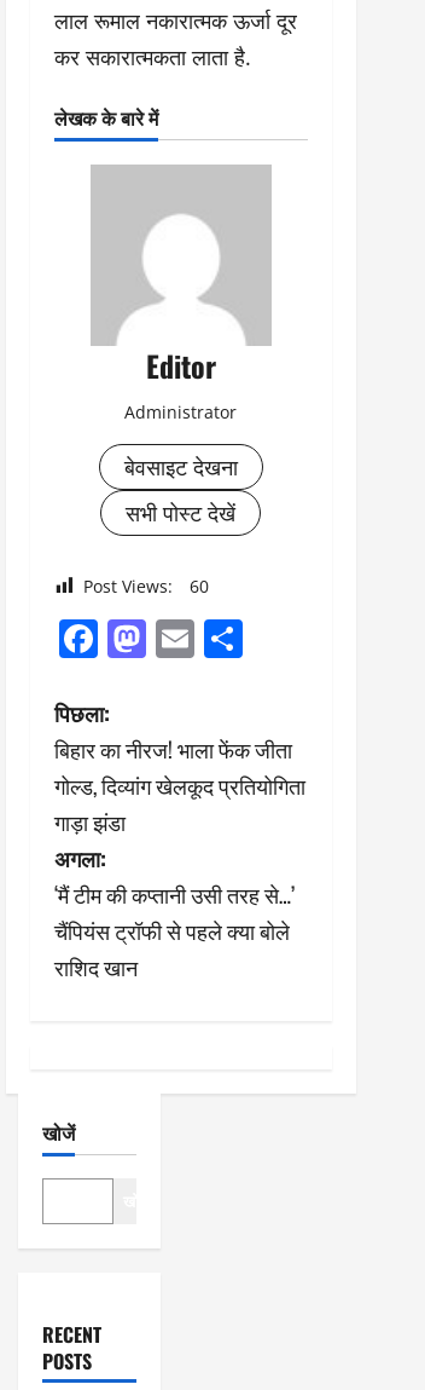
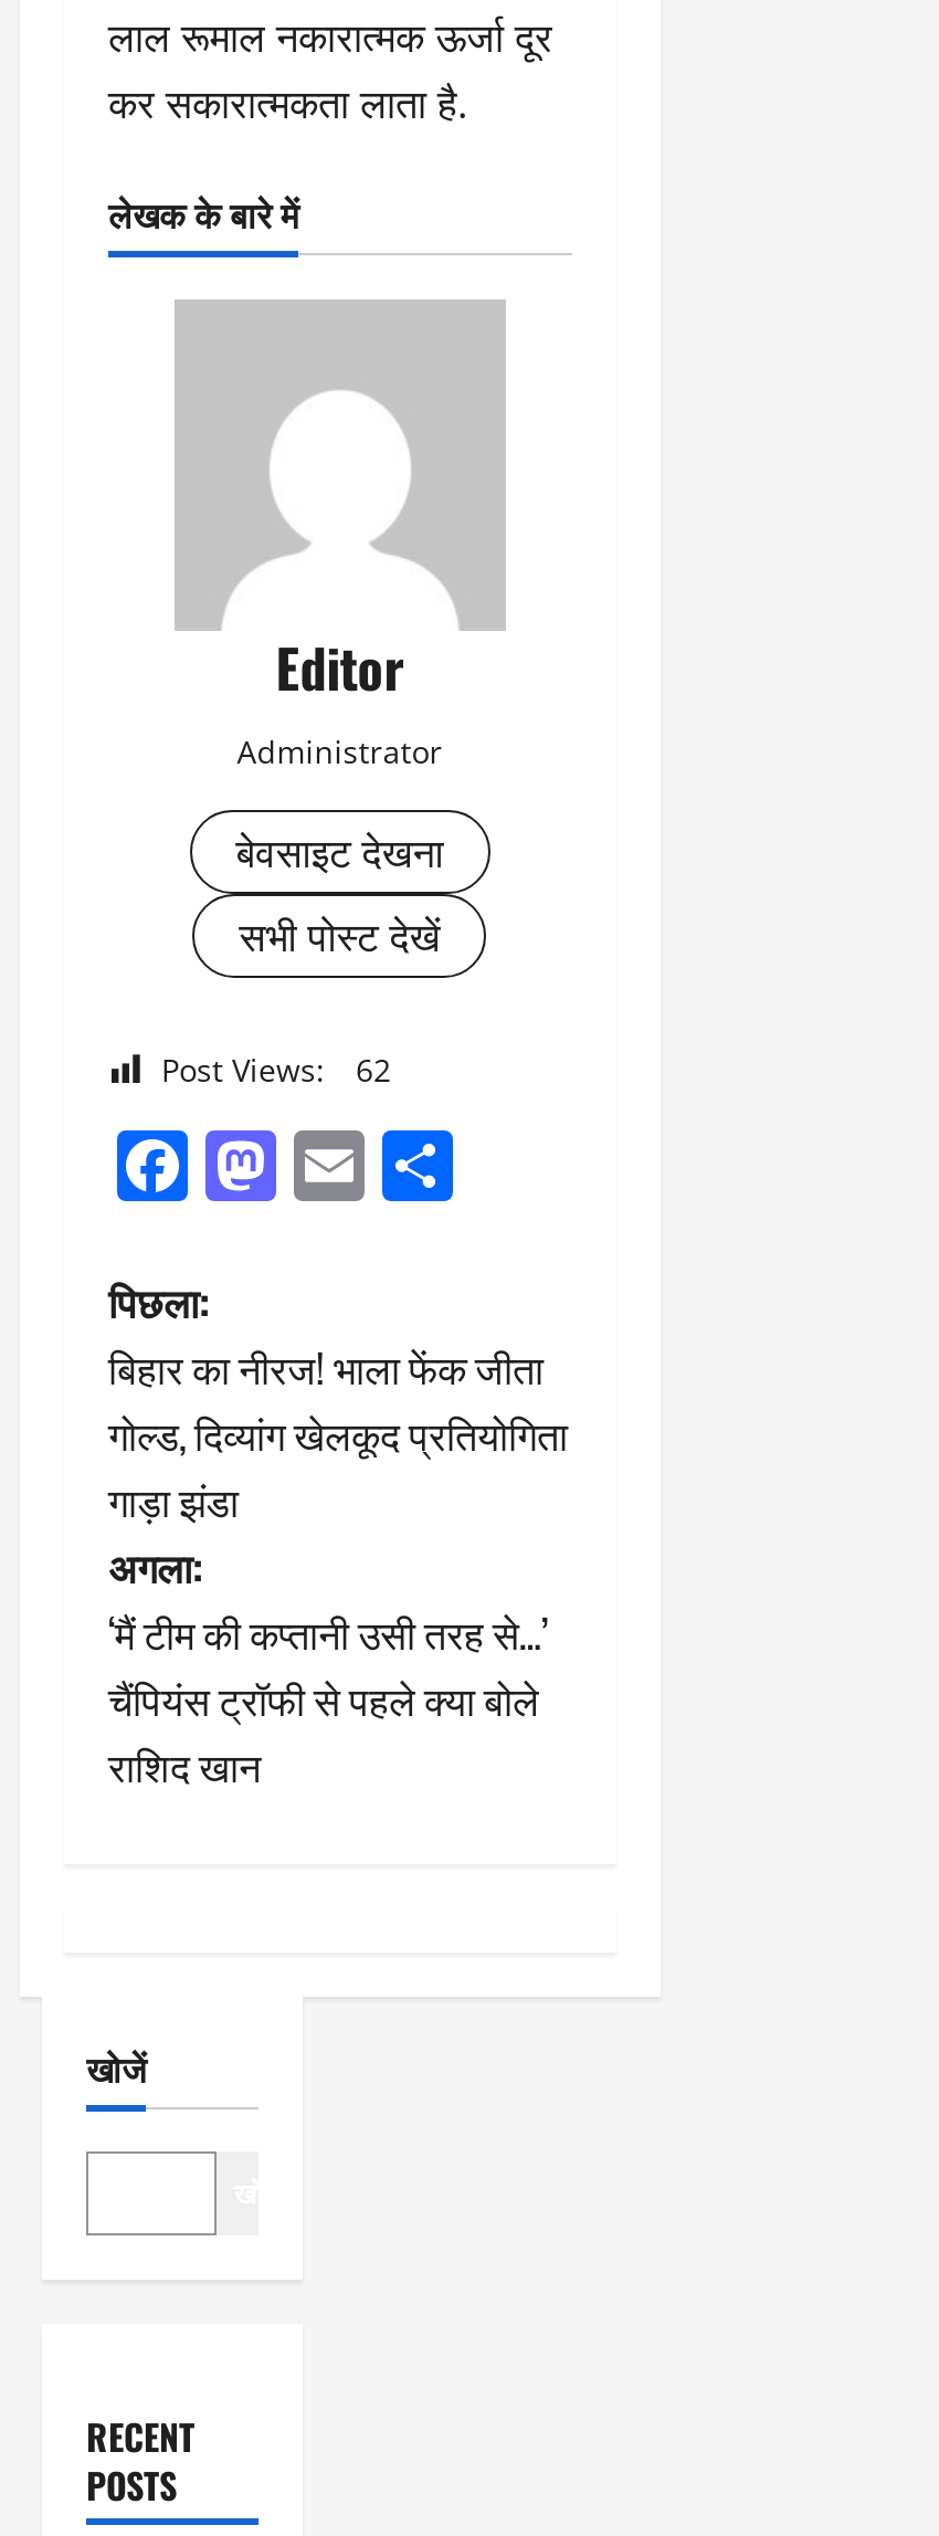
[83,575,209,598] Post Views: 60 -> [161,1049,391,1091] Post Views: 62

